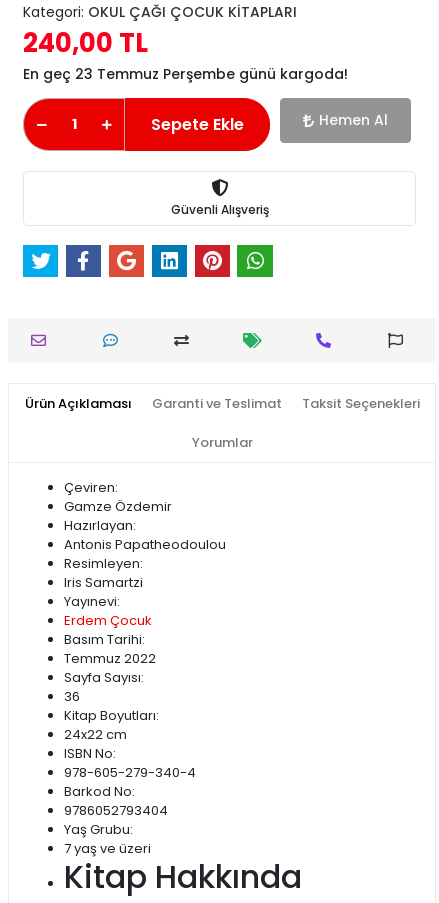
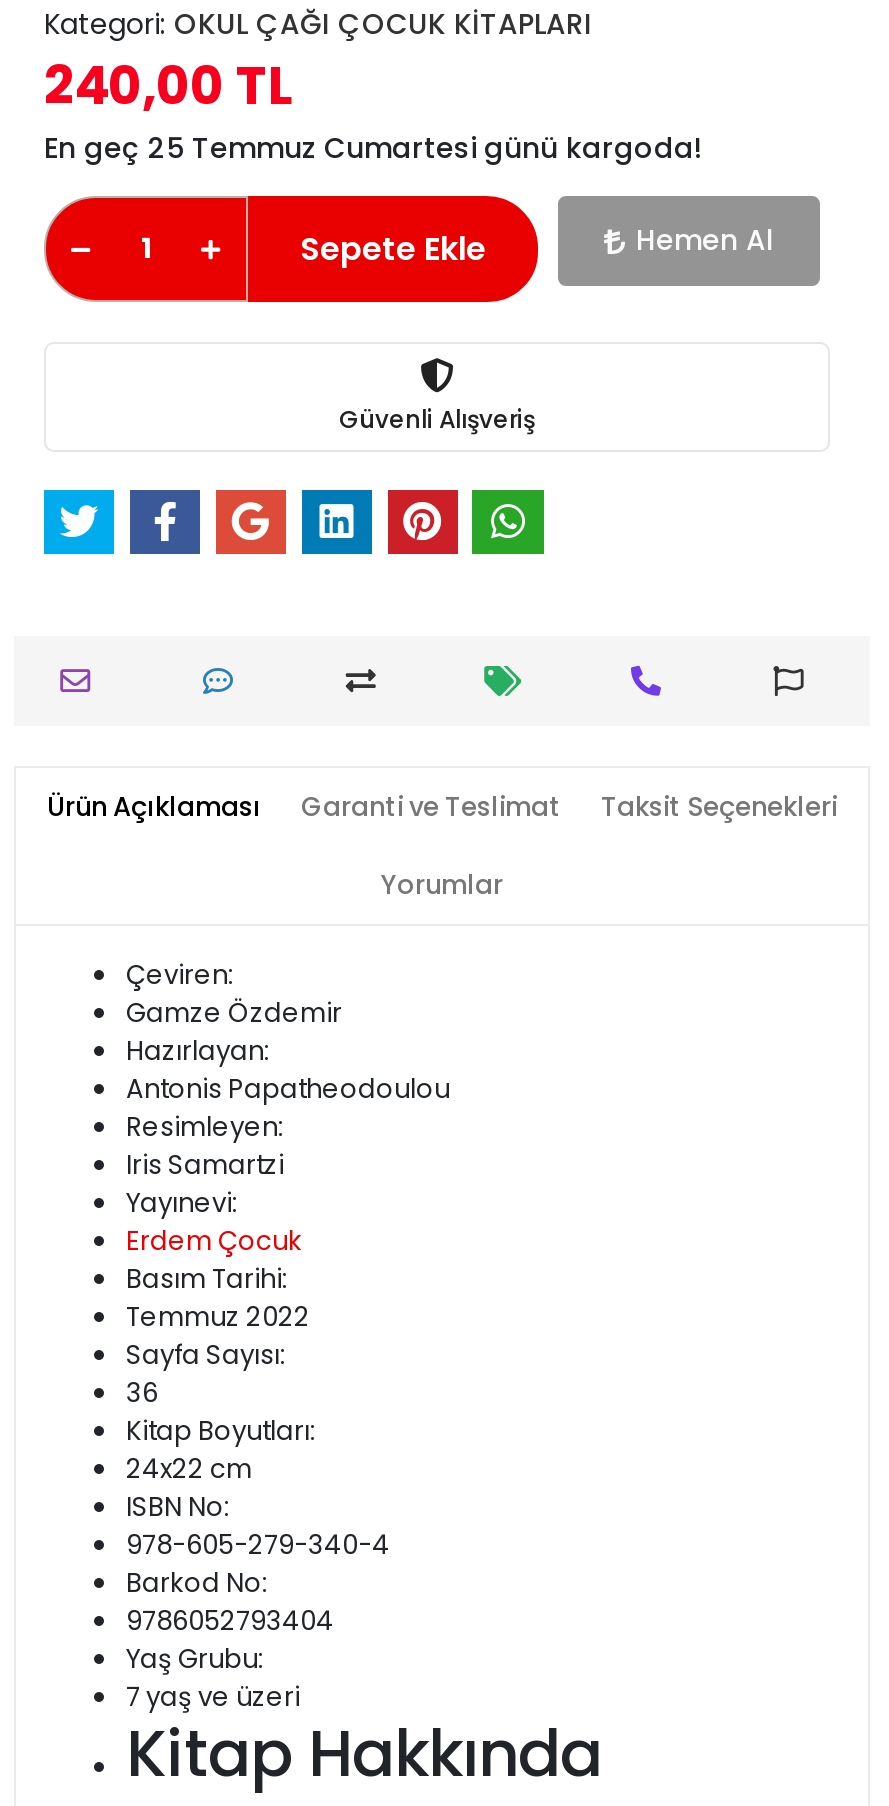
[23,64,348,84] En geç 23 Temmuz Perşembe günü kargoda! -> [44,128,702,168] En geç 25 Temmuz Cumartesi günü kargoda!

